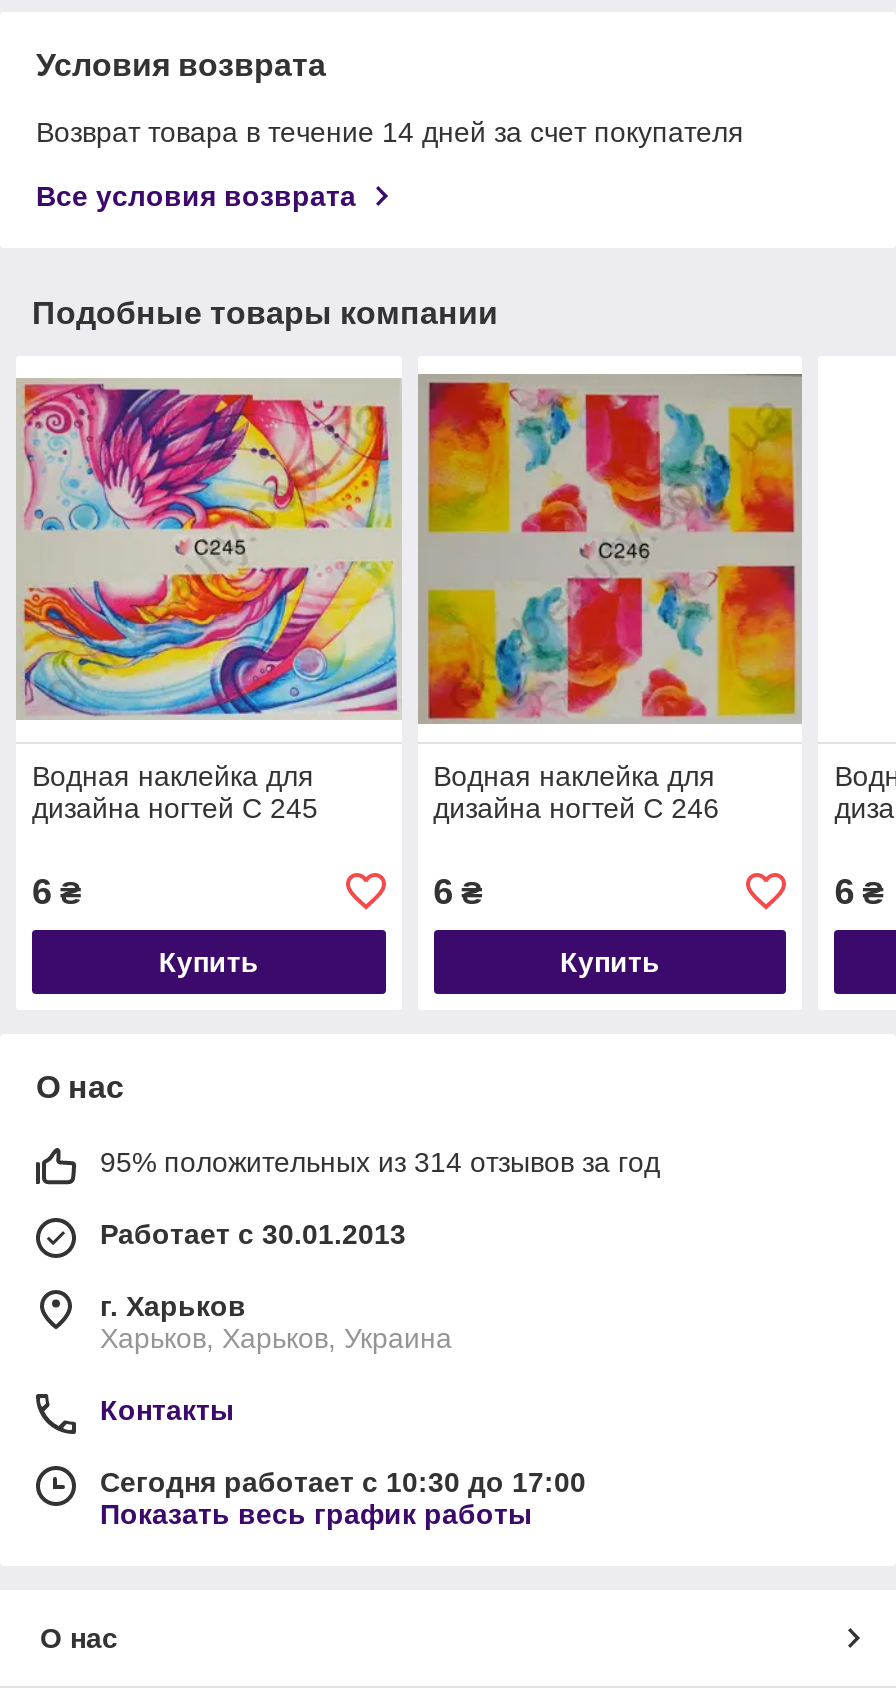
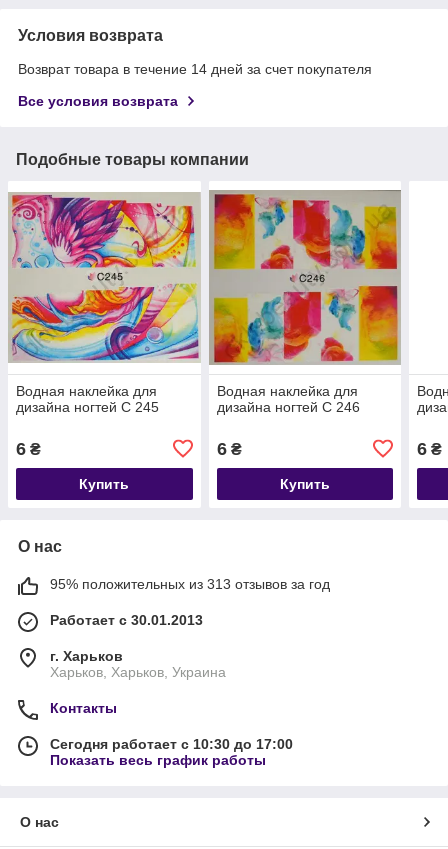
[100,1146,660,1178] 95% положительных из 314 отзывов за год -> [50,576,330,592] 95% положительных из 313 отзывов за год

